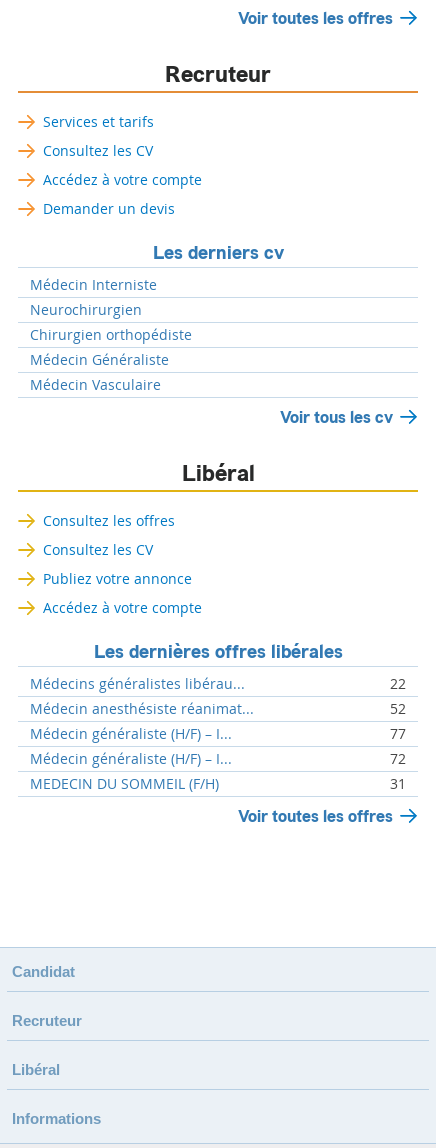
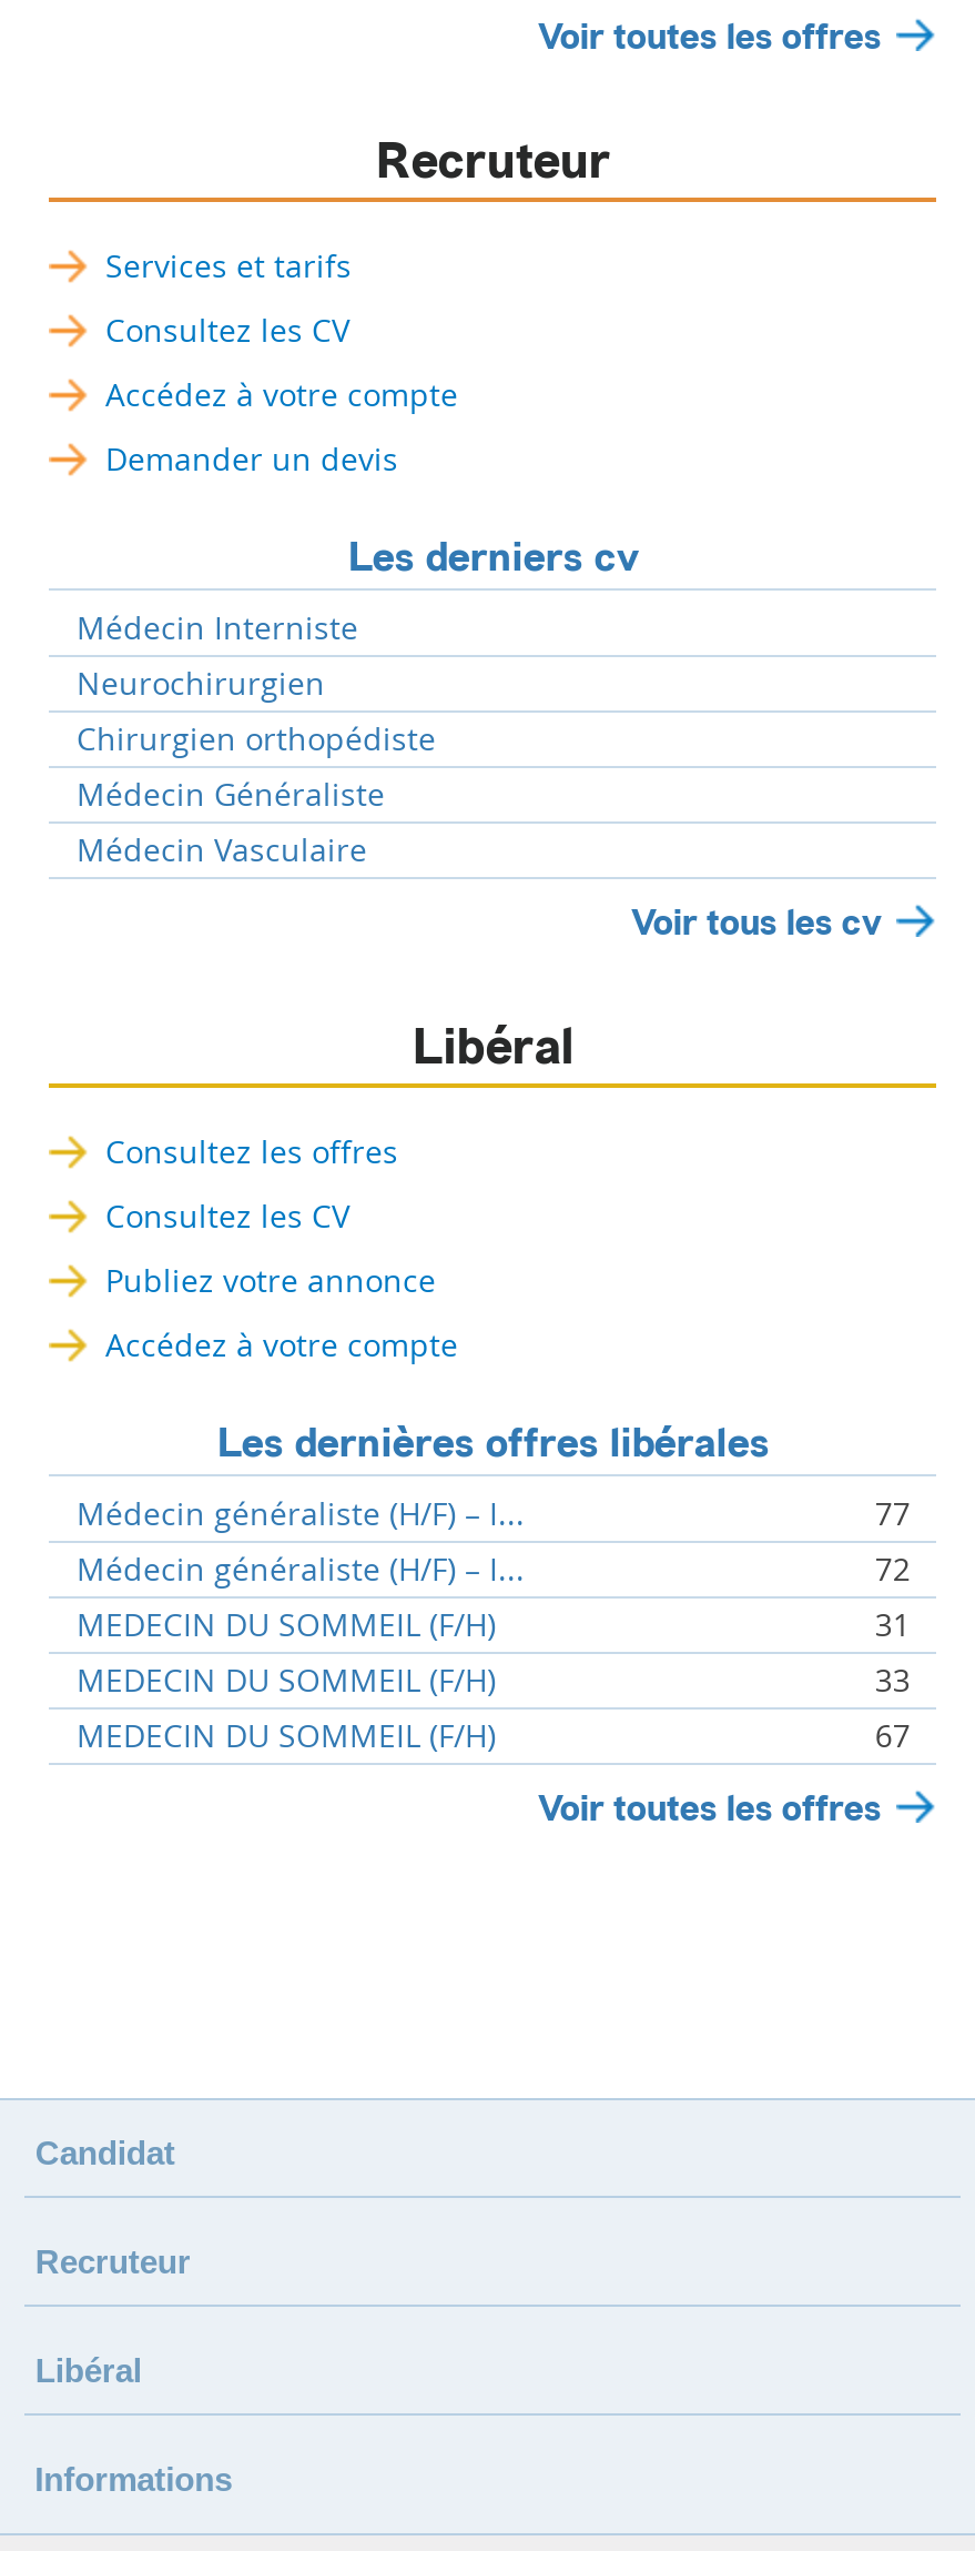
[30,674,406,718] Médecins généralistes libérau... | 22 | Médecin anesthésiste réanimat... | 52 -> none
moved [30,724,406,793] -> [77,1492,910,1645]: Médecin généraliste (H/F) – I... | 77 | Médecin généraliste (H/F) – I... | 72 | MEDECIN DU SOMMEIL (F/H) | 31
none -> [77,1658,910,1756] MEDECIN DU SOMMEIL (F/H) | 33 | MEDECIN DU SOMMEIL (F/H) | 67

